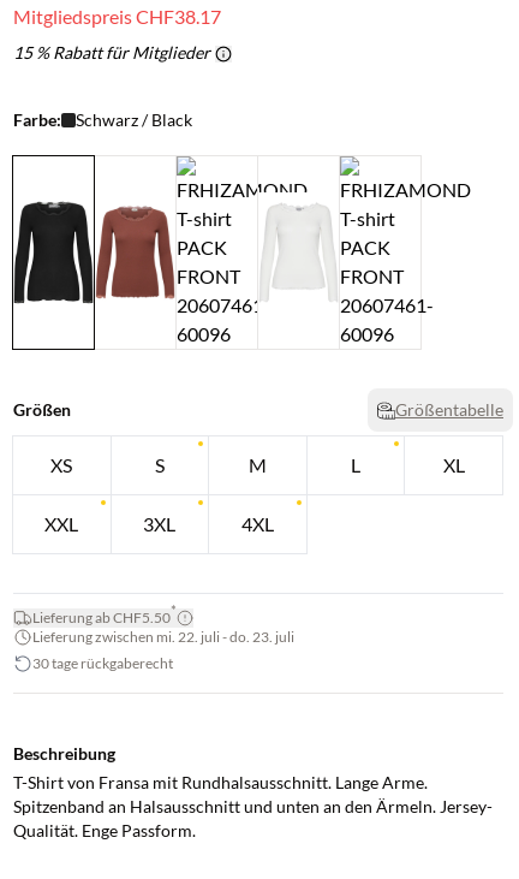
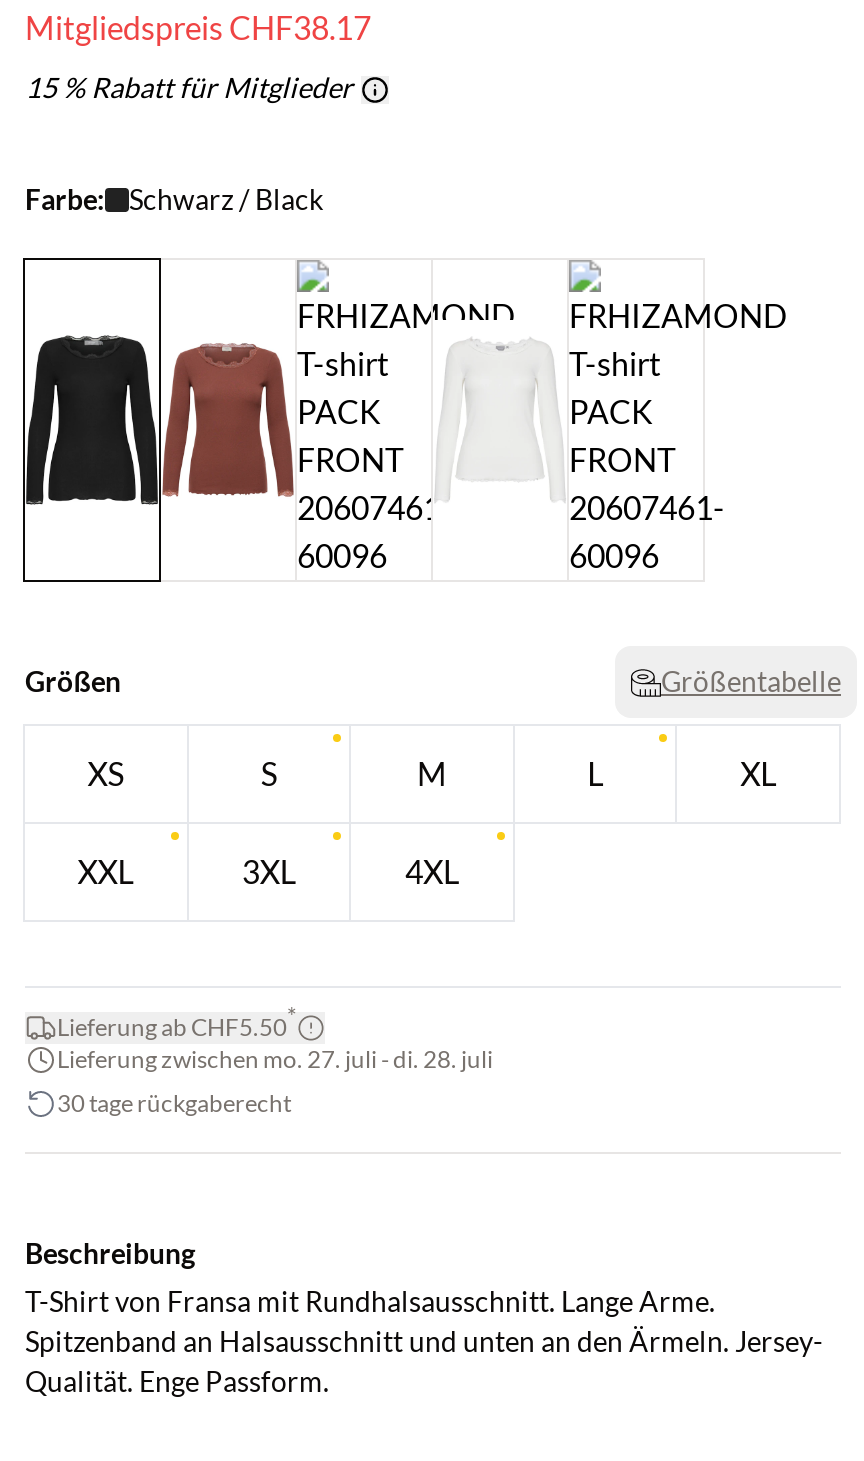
[32,628,294,646] Lieferung zwischen mi. 22. juli - do. 23. juli -> [57,1044,493,1074] Lieferung zwischen mo. 27. juli - di. 28. juli

